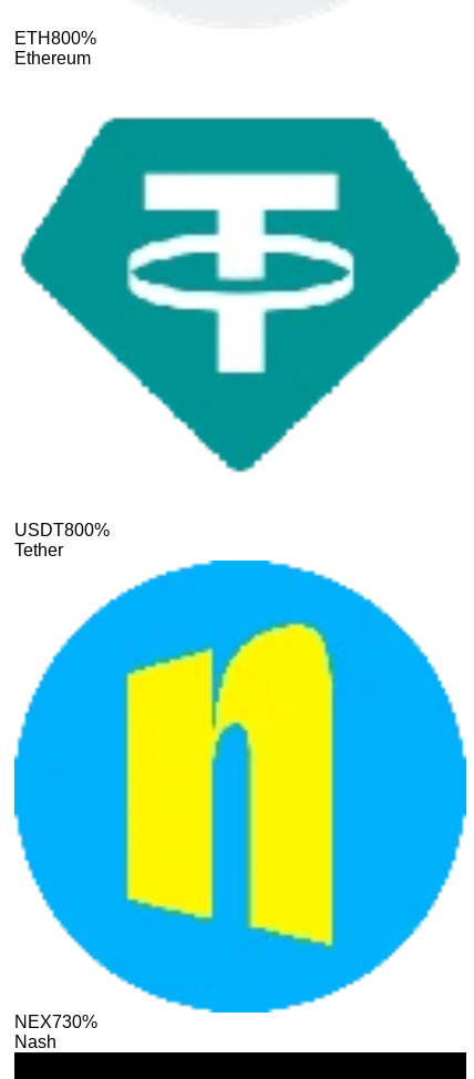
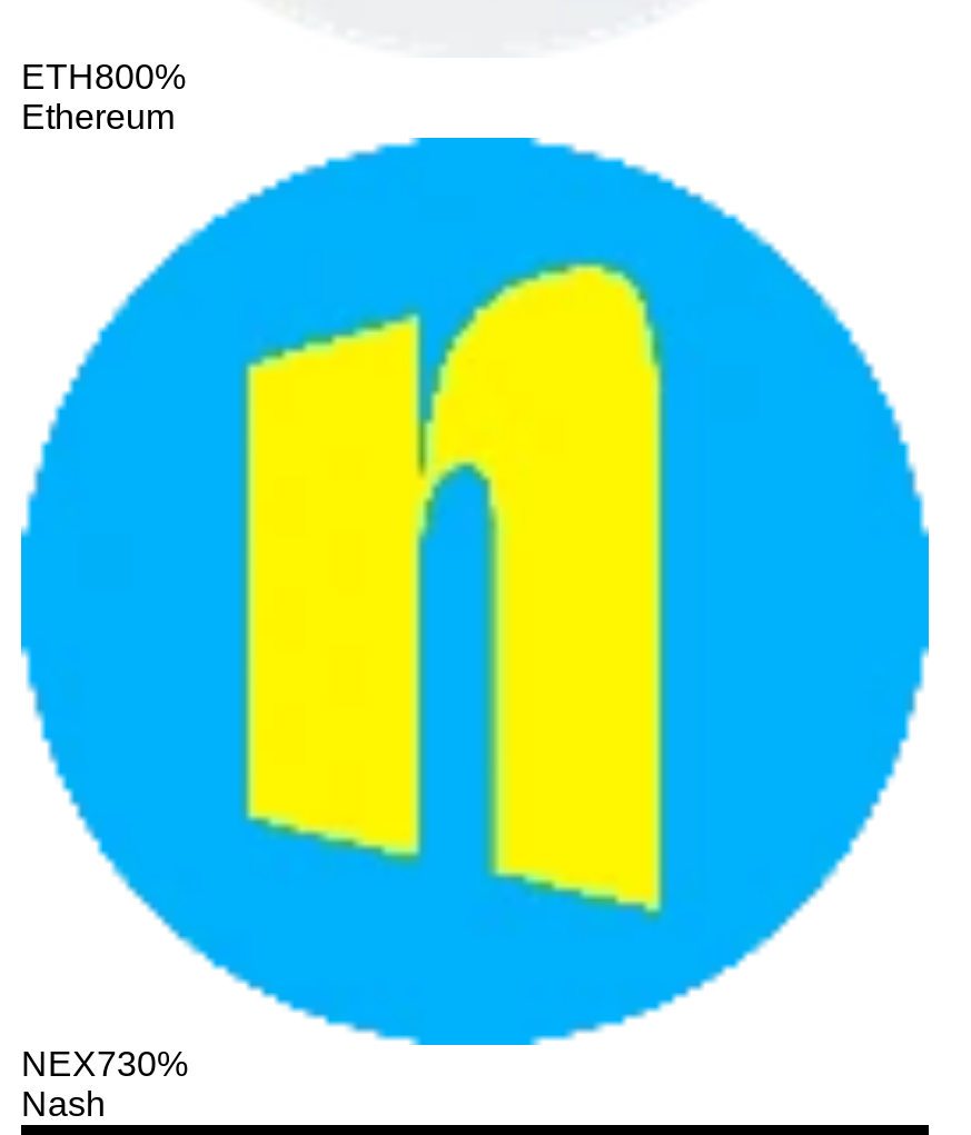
[20,116,461,473] [image] -> none
[14,521,110,559] USDT800% | Tether -> none

